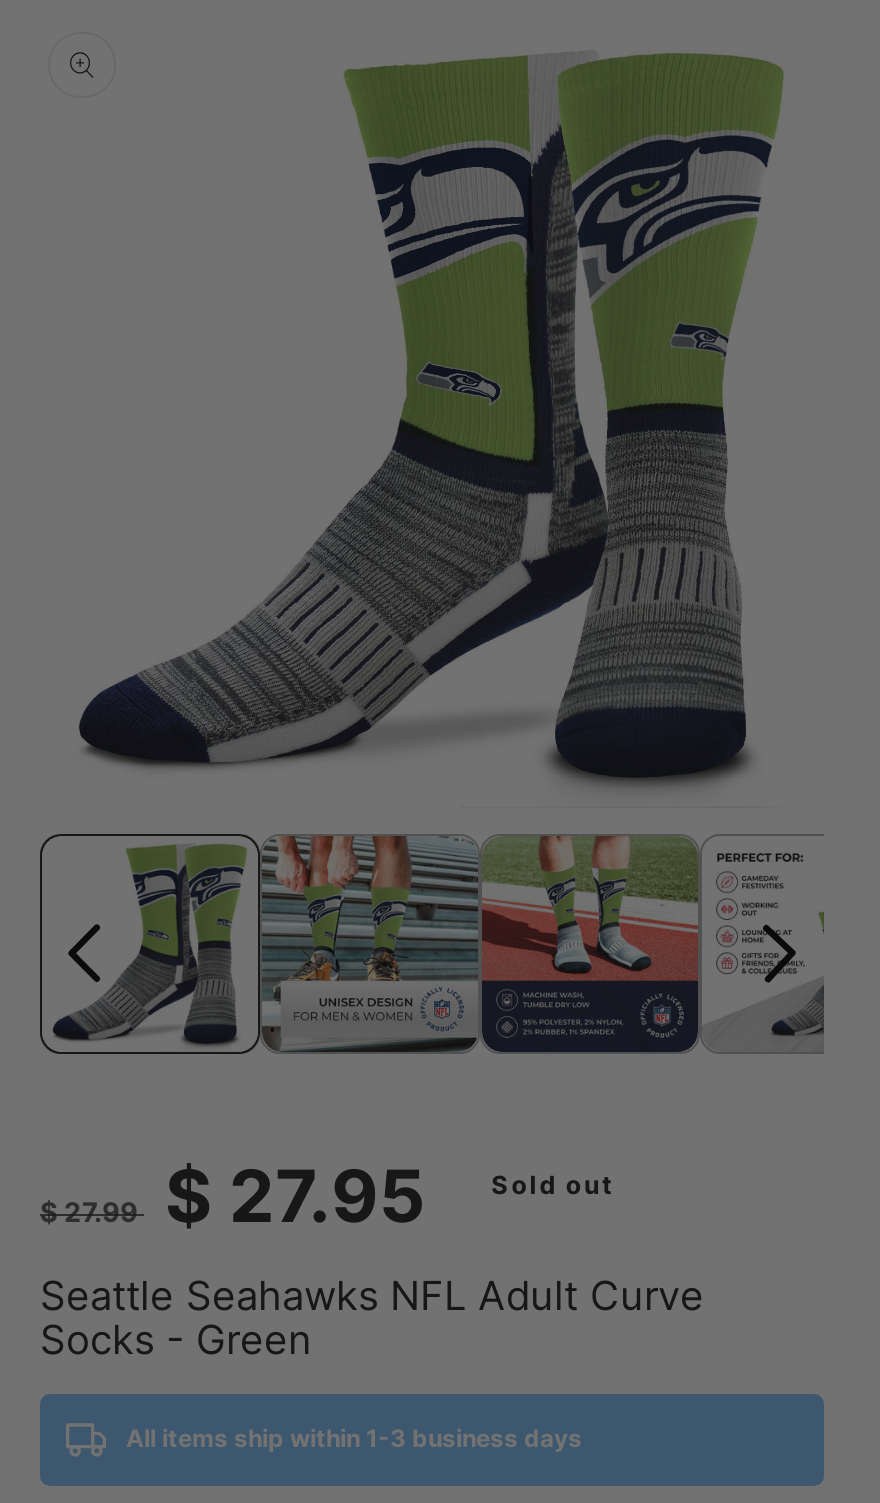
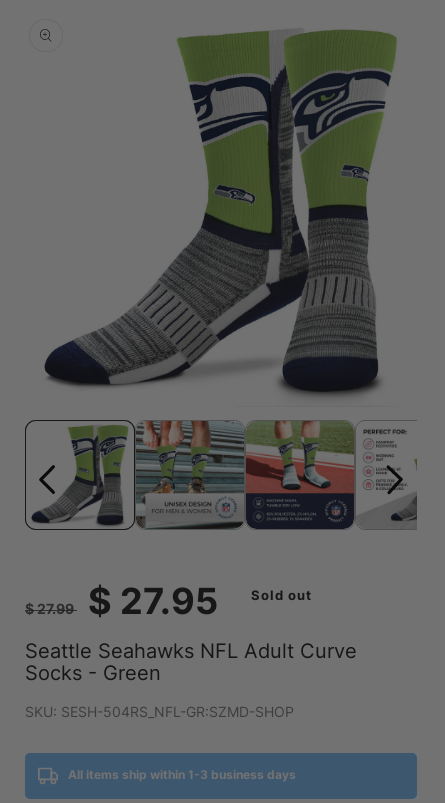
none -> [25,703,294,720] SKU: SESH-504RS_NFL-GR:SZMD-SHOP

